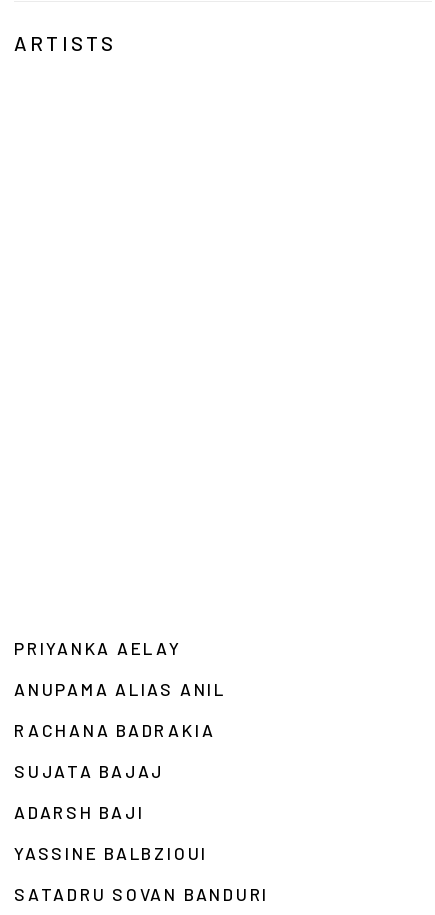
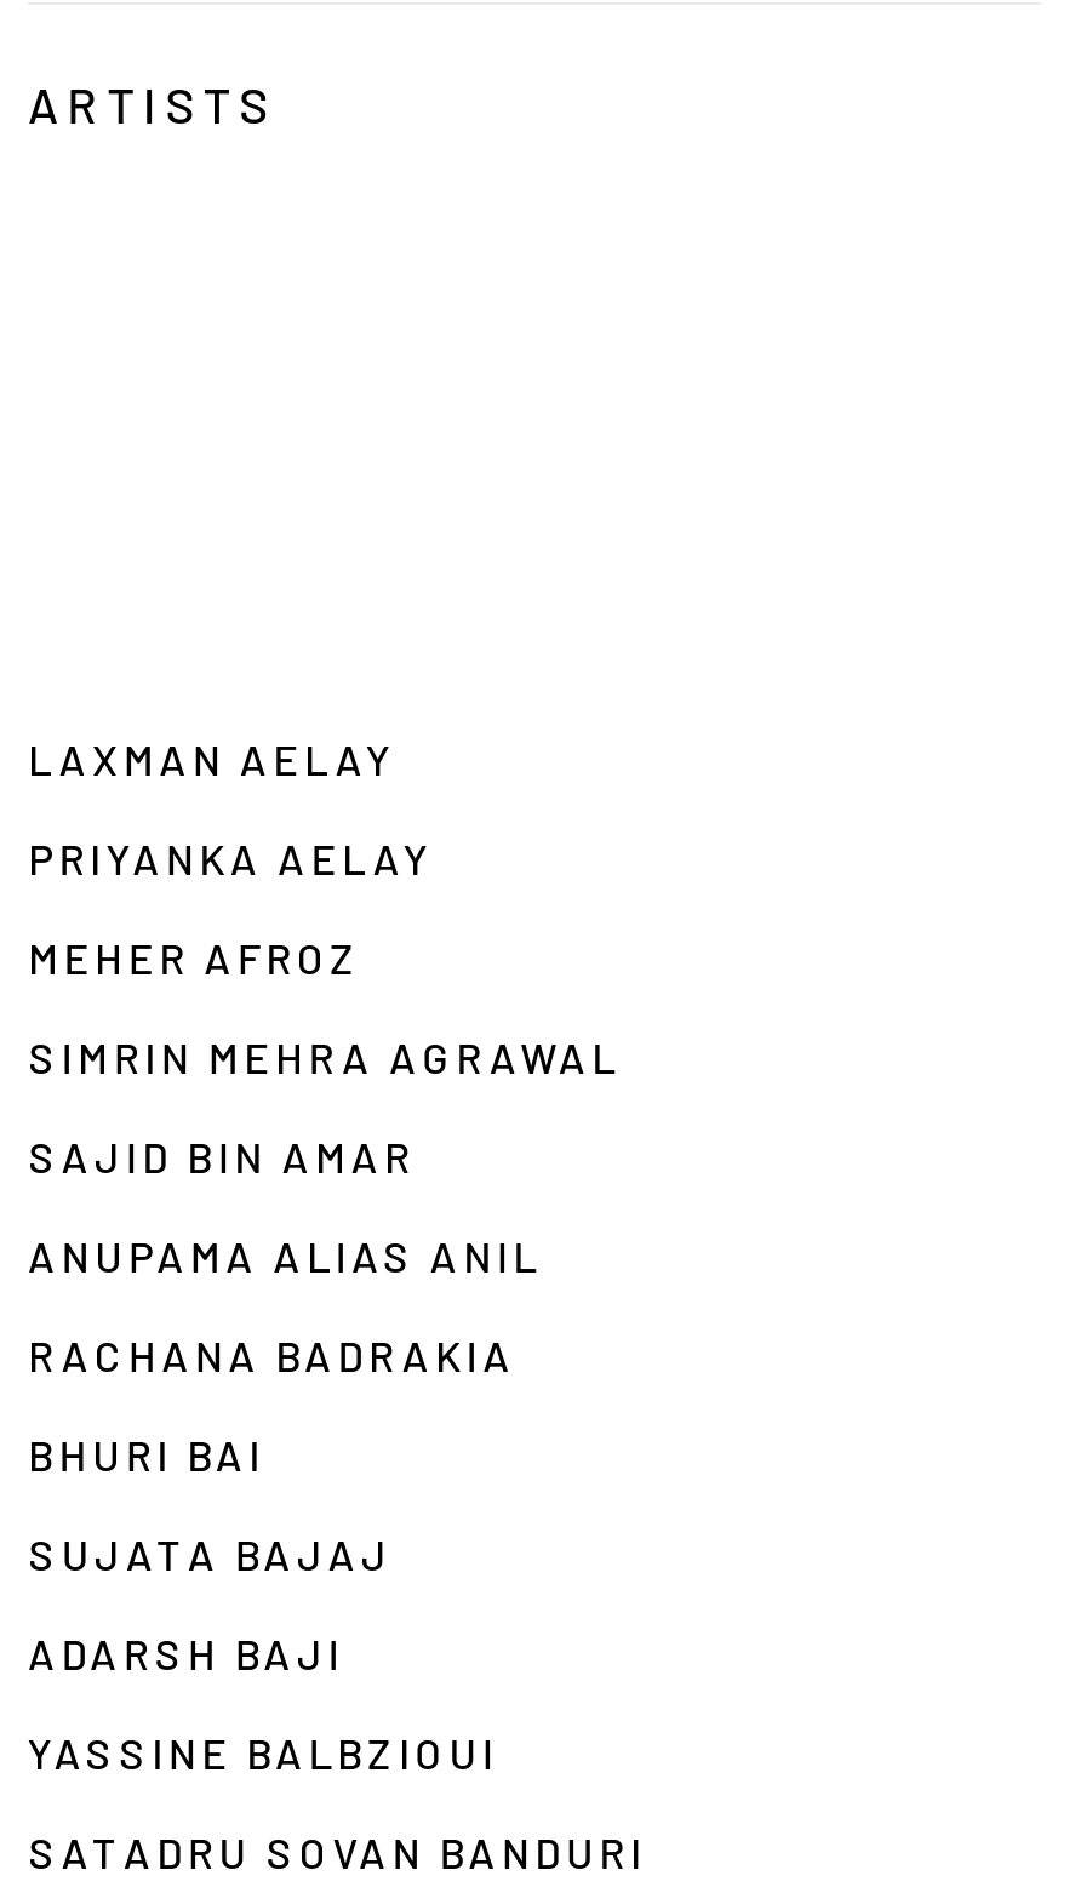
none -> [28,733,397,782] LAXMAN AELAY
moved [14,638,182,658] -> [28,833,435,881]: PRIYANKA AELAY
none -> [28,932,621,1179] MEHER AFROZ | SIMRIN MEHRA AGRAWAL | SAJID BIN AMAR
moved [14,679,226,740] -> [28,1230,542,1378]: ANUPAMA ALIAS ANIL | RACHANA BADRAKIA
none -> [28,1429,265,1477] BHURI BAI

